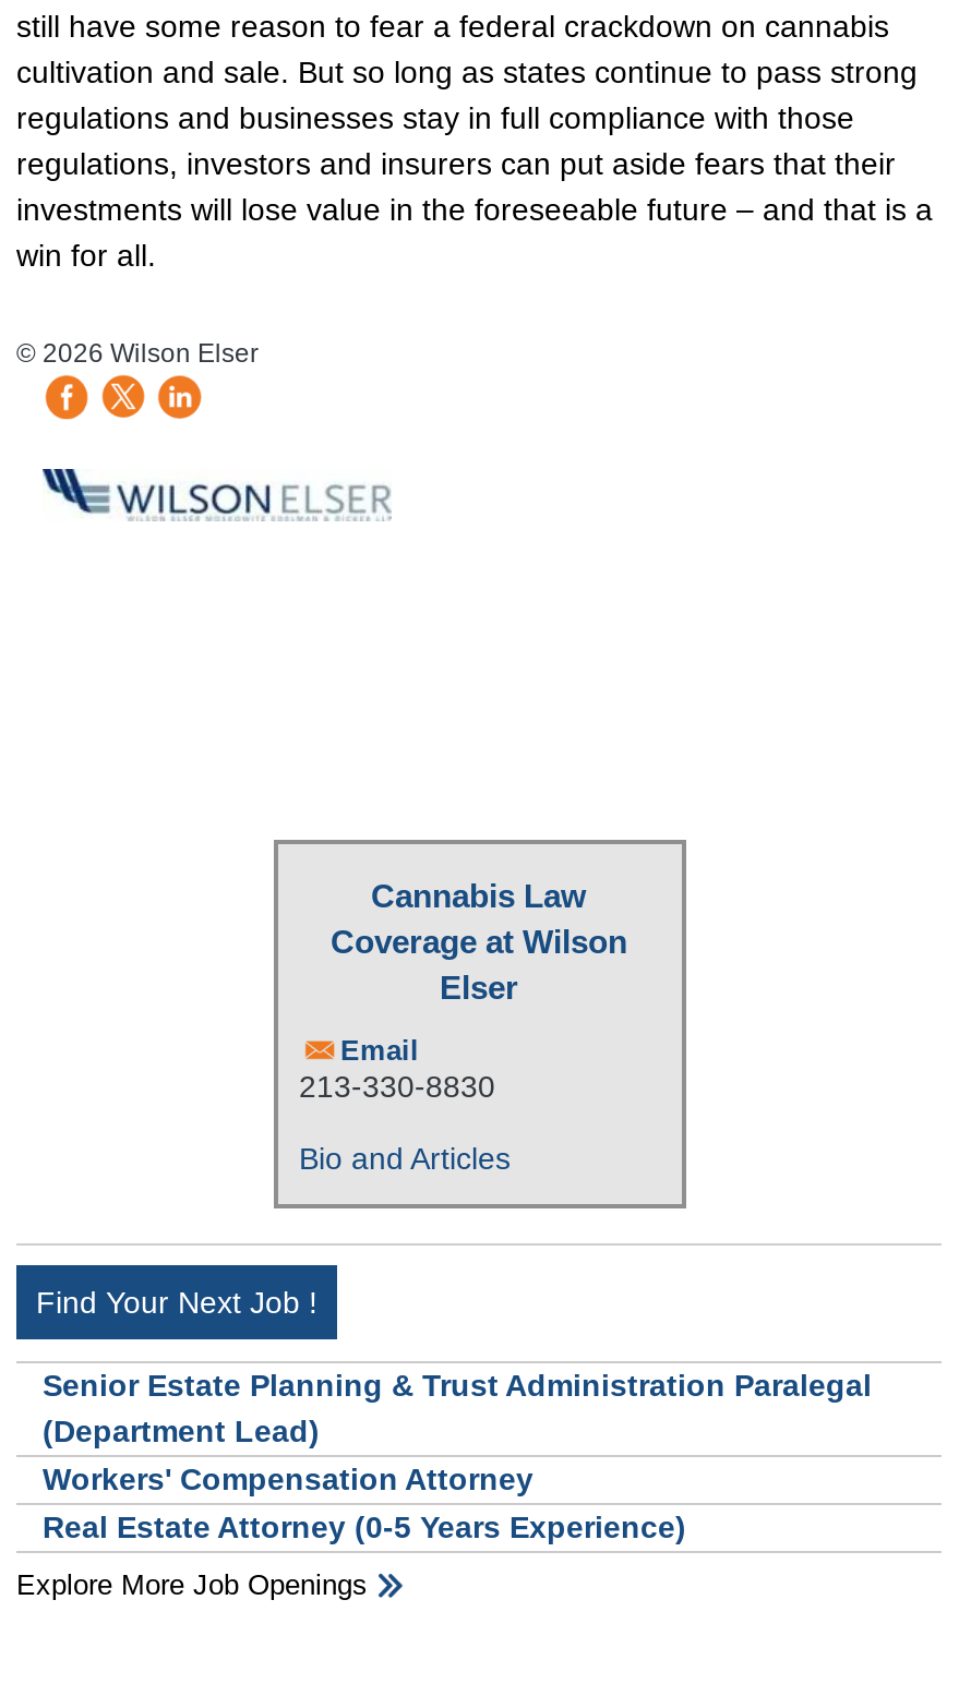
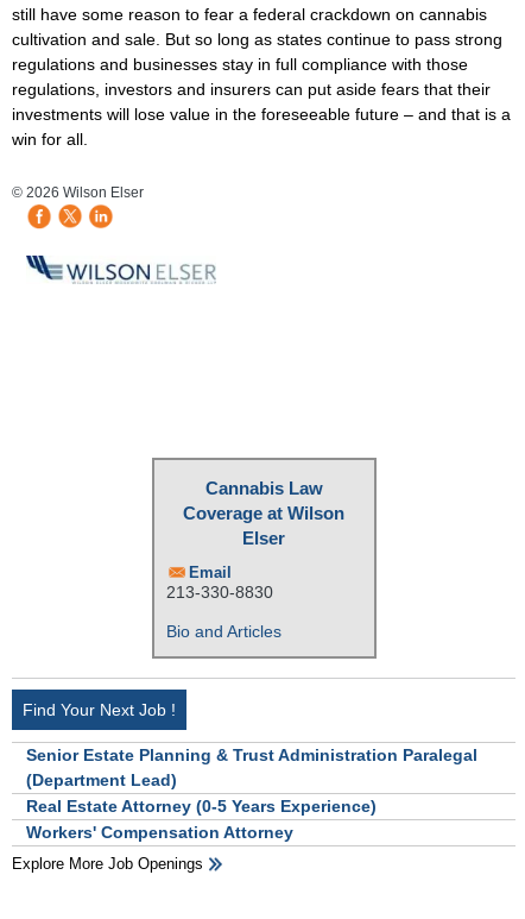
moved [43,1461,534,1496] -> [26,822,293,841]: Workers' Compensation Attorney
moved [43,1509,686,1544] -> [26,796,377,815]: Real Estate Attorney (0-5 Years Experience)

